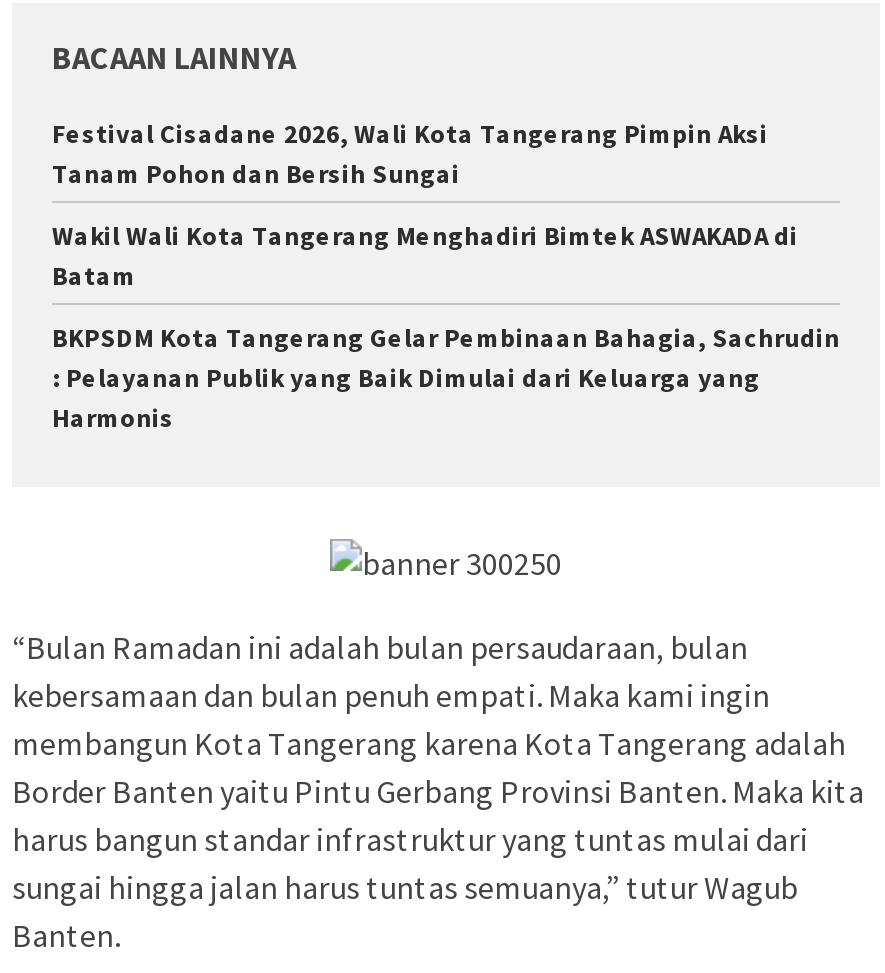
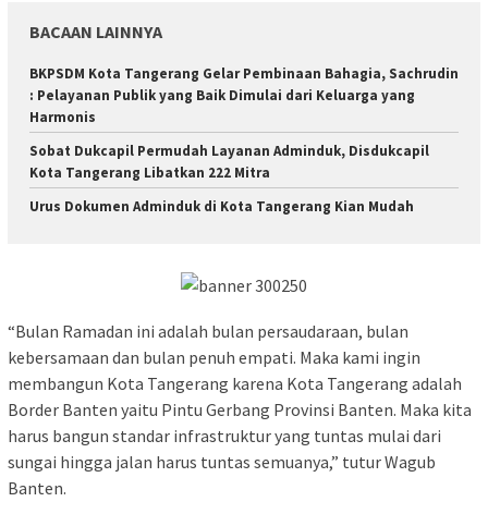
[52,116,798,292] Festival Cisadane 2026, Wali Kota Tangerang Pimpin Aksi | Tanam Pohon dan Bersih Sungai | Wakil Wali Kota Tangerang Menghadiri Bimtek ASWAKADA di | Batam -> none
moved [52,320,840,434] -> [29,64,459,126]: BKPSDM Kota Tangerang Gelar Pembinaan Bahagia, Sachrudin | : Pelayanan Publik yang Baik Dimulai dari Keluarga yang | Harmonis
none -> [29,141,429,215] Sobat Dukcapil Permudah Layanan Adminduk, Disdukcapil | Kota Tangerang Libatkan 222 Mitra | Urus Dokumen Adminduk di Kota Tangerang Kian Mudah

